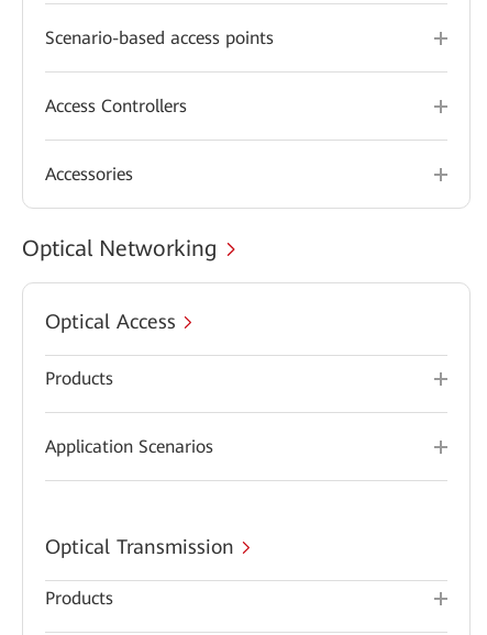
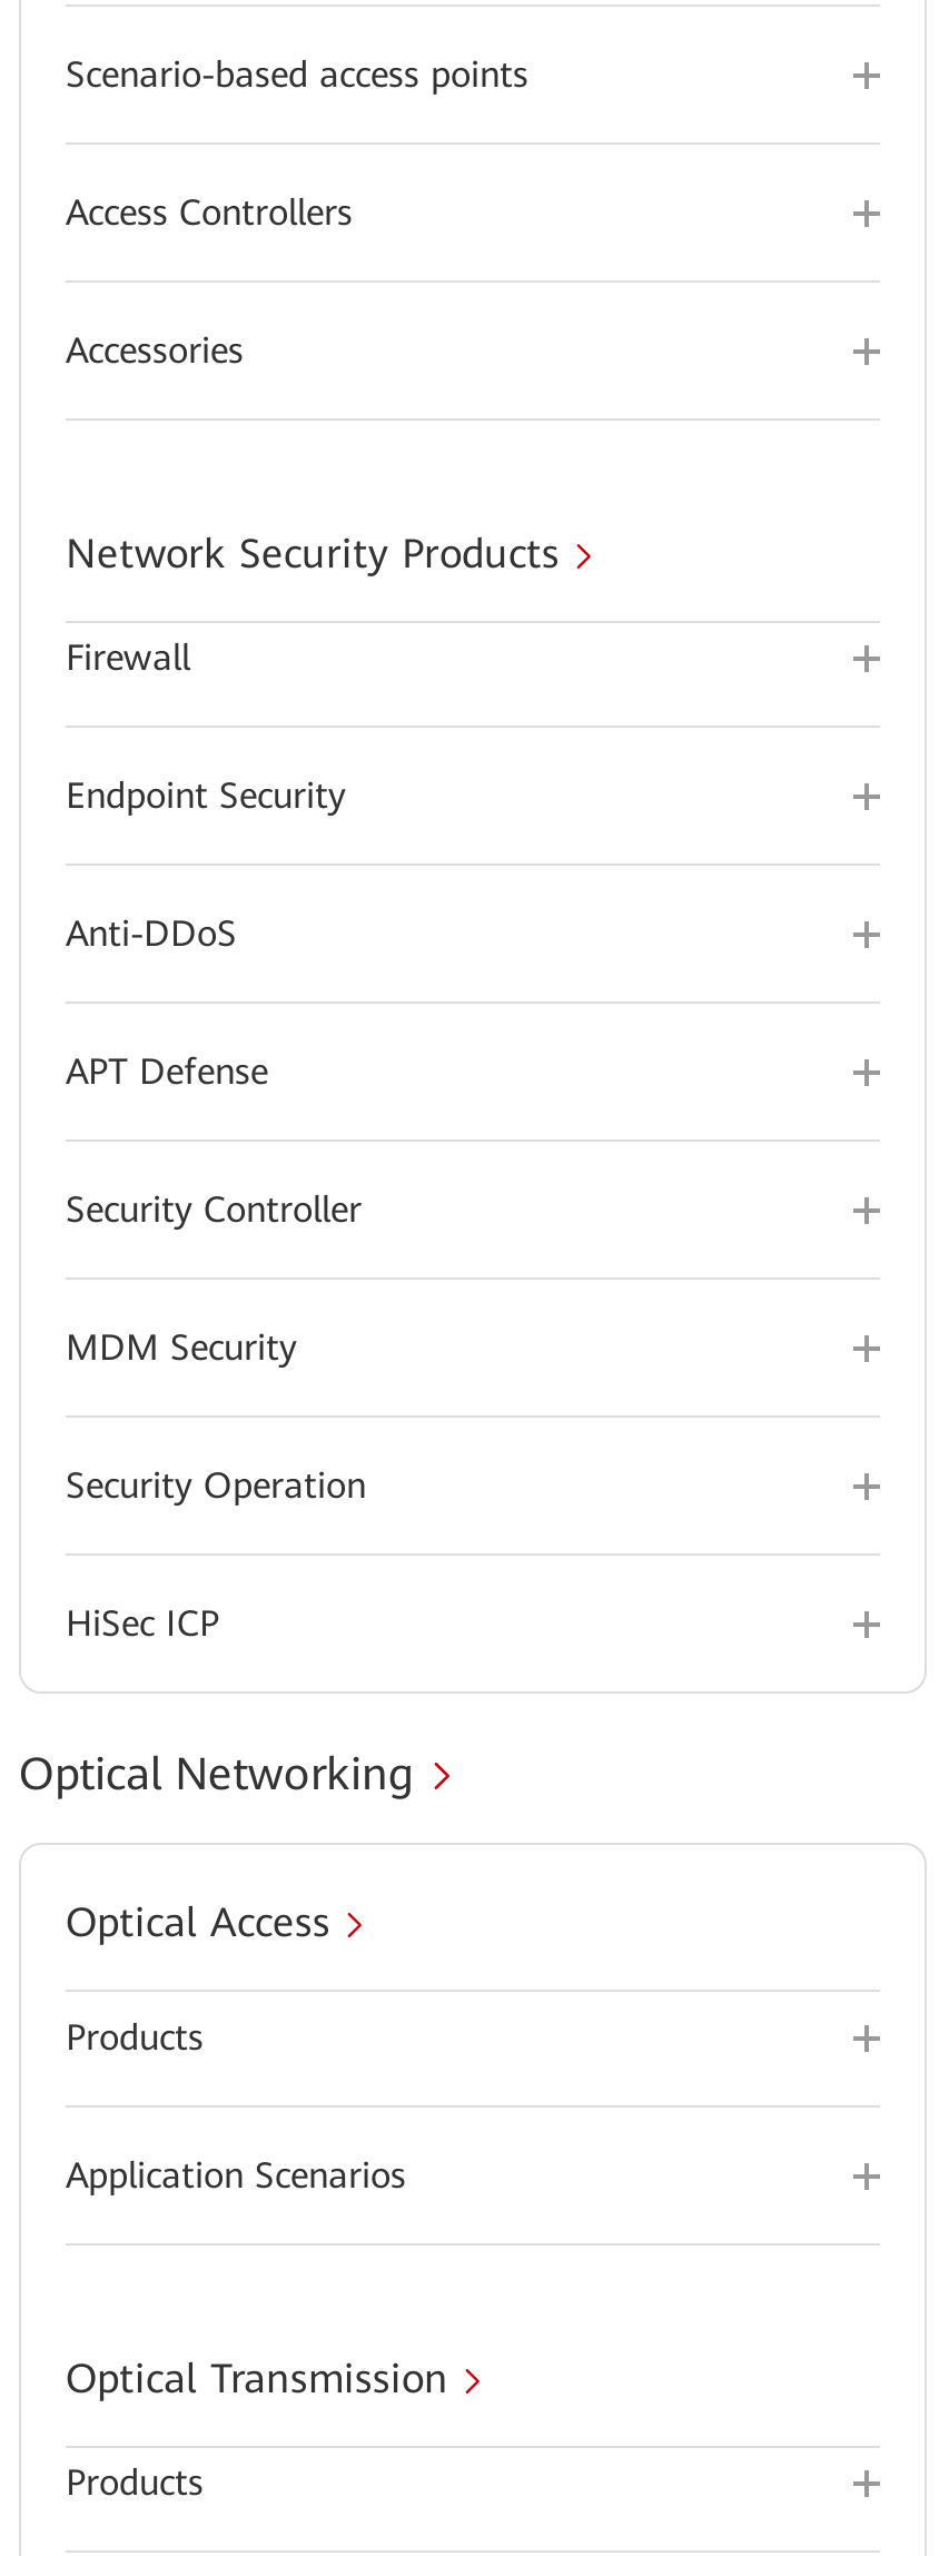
none -> [66,530,560,1645] Network Security Products | Firewall | Endpoint Security | Anti-DDoS | APT Defense | Security Controller | MDM Security | Security Operation | HiSec ICP

